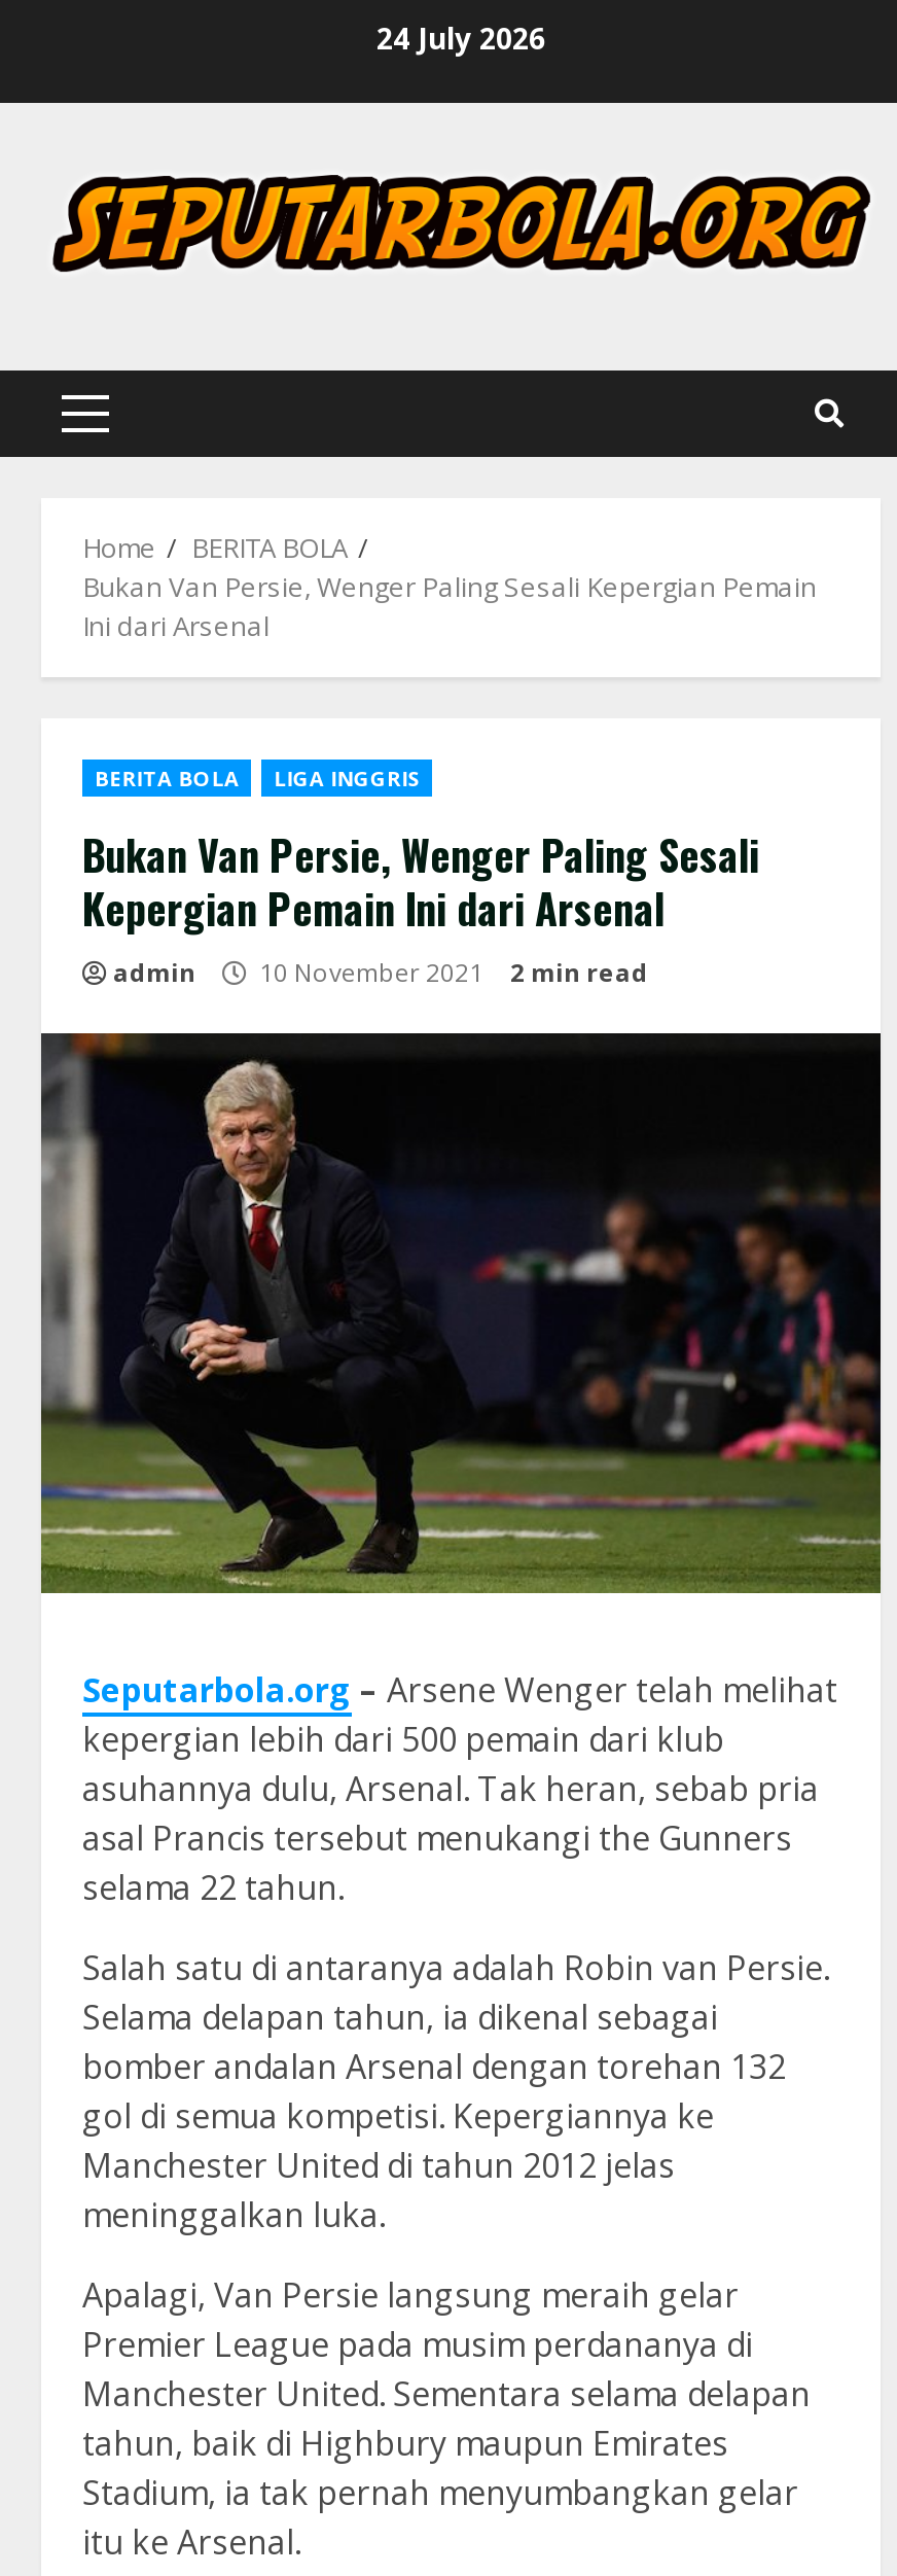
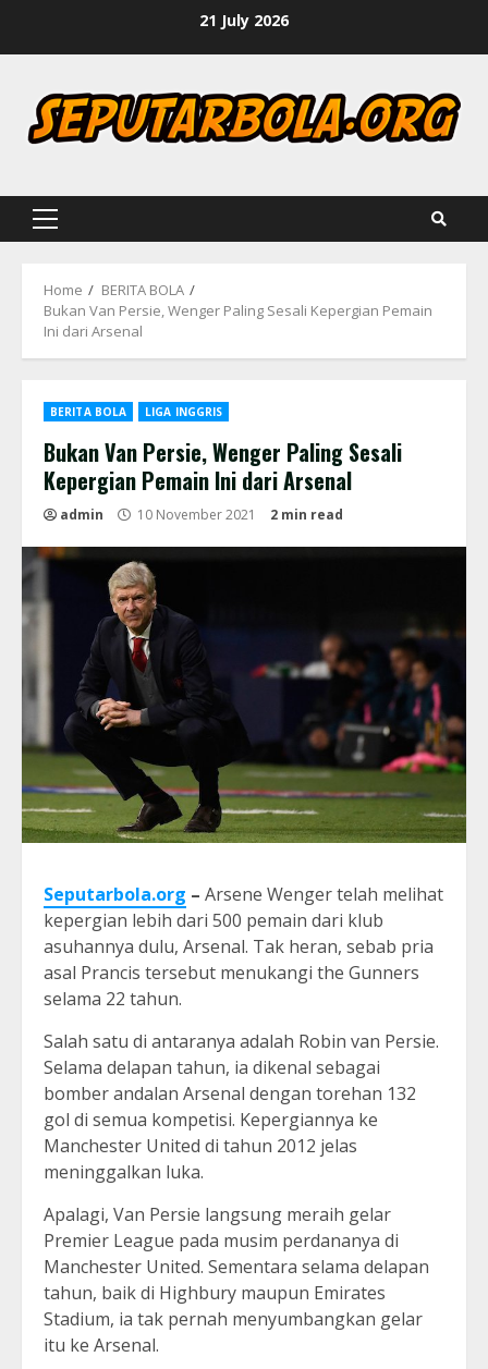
[376,17,545,57] 24 July 2026 -> [199,9,289,30] 21 July 2026

